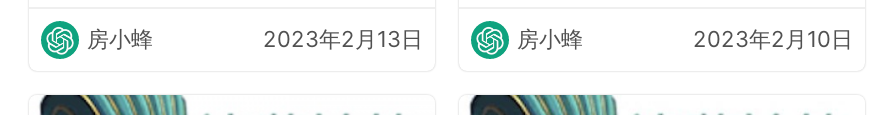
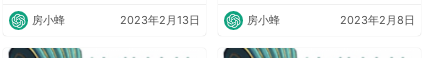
[693,25,853,53] 2023年2月10日 -> [340,13,415,27] 2023年2月8日

